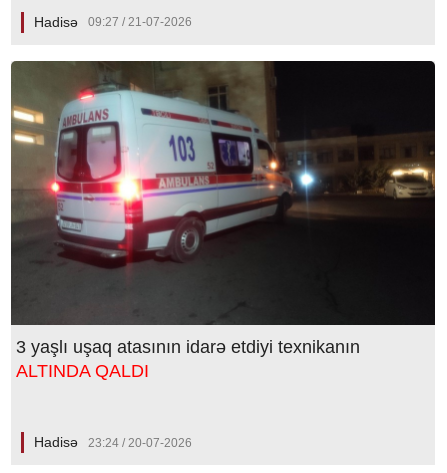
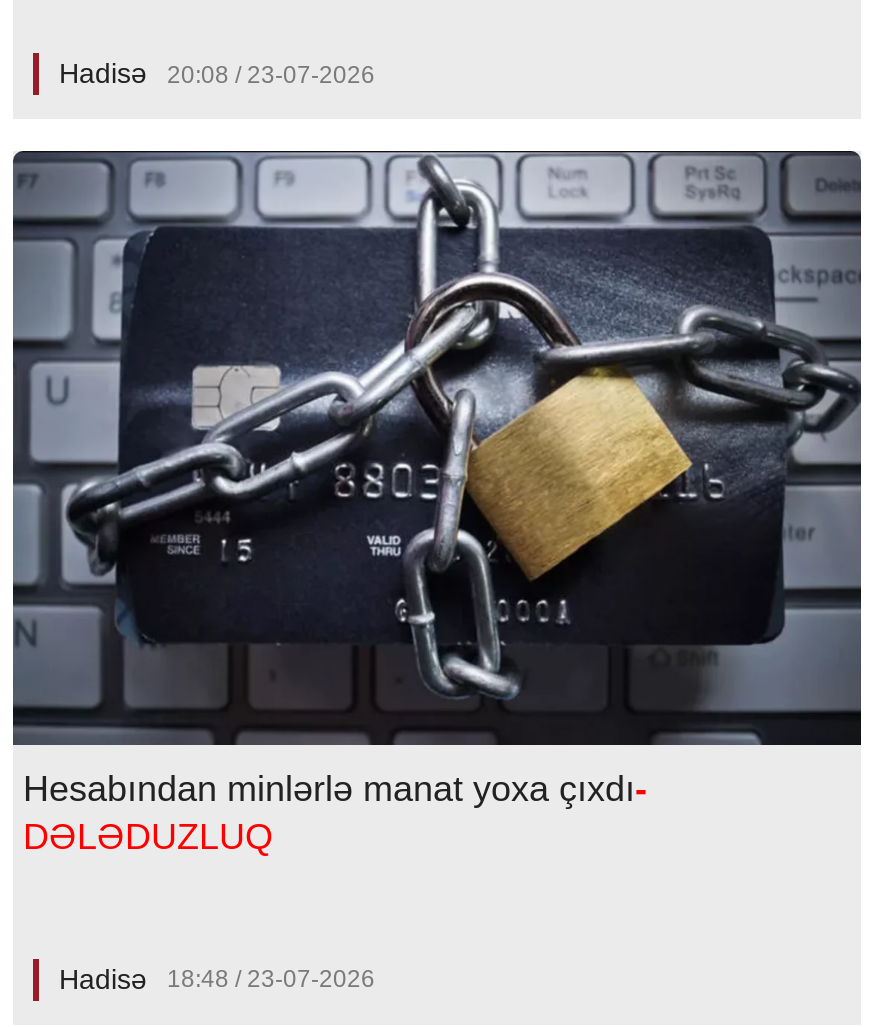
[34,14,192,30] Hadisə 09:27 / 21-07-2026 -> [59,58,375,90] Hadisə 20:08 / 23-07-2026
[11,60,436,381] [image] | 3 yaşlı uşaq atasının idarə etdiyi texnikanın | ALTINDA QALDI -> [13,150,863,857] [image] | Hesabından minlərlə manat yoxa çıxdı- | DƏLƏDUZLUQ
[34,434,192,450] Hadisə 23:24 / 20-07-2026 -> [59,963,375,995] Hadisə 18:48 / 23-07-2026

